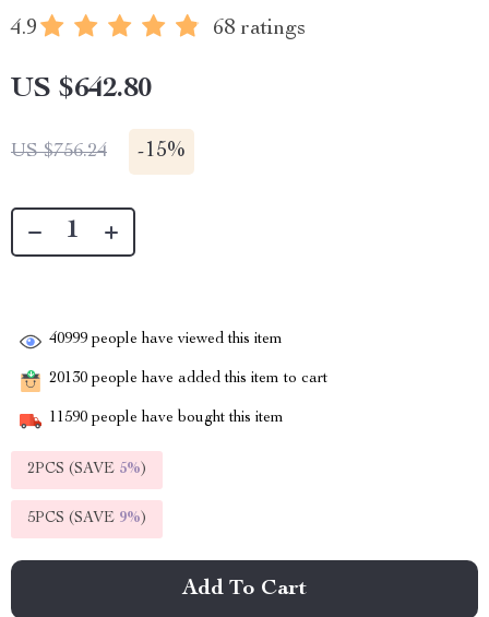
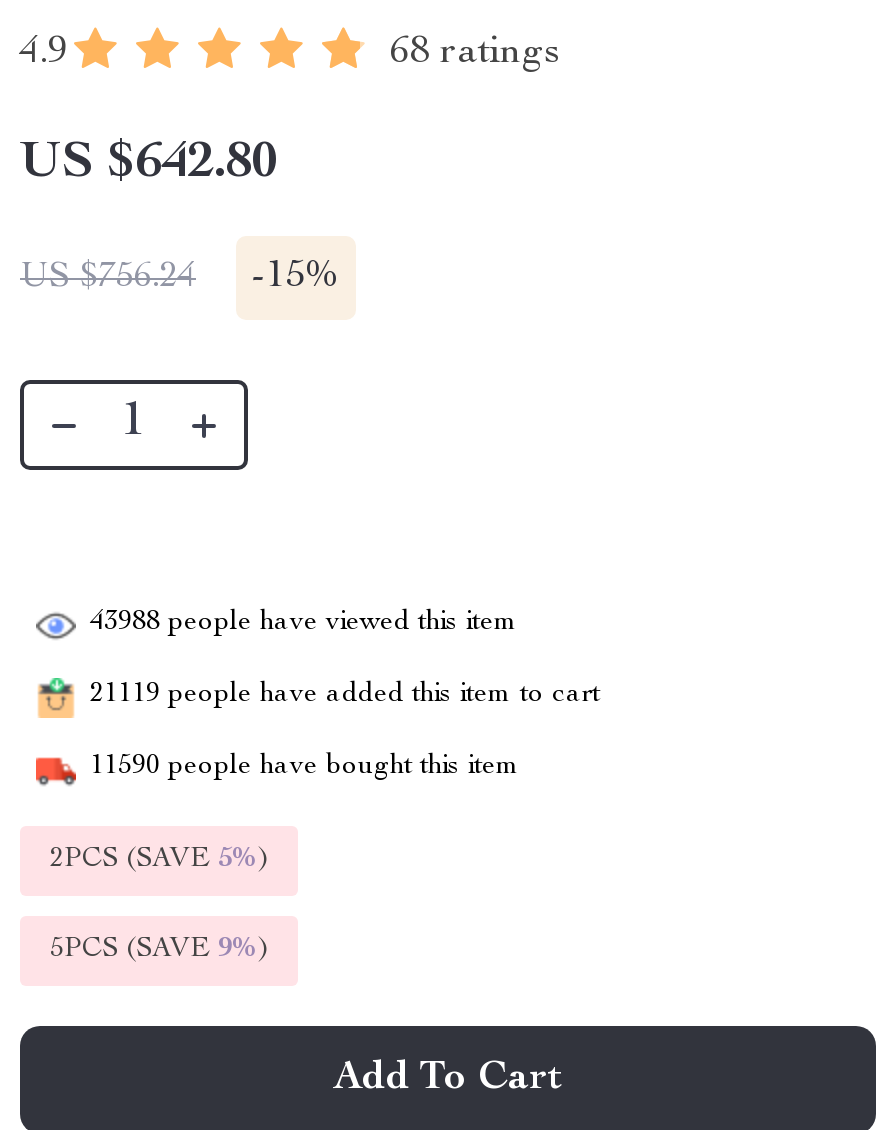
[49,332,283,348] 40999 people have viewed this item -> [90,609,518,637] 43988 people have viewed this item
[49,372,327,387] 20130 people have added this item to cart -> [90,681,600,709] 21119 people have added this item to cart

